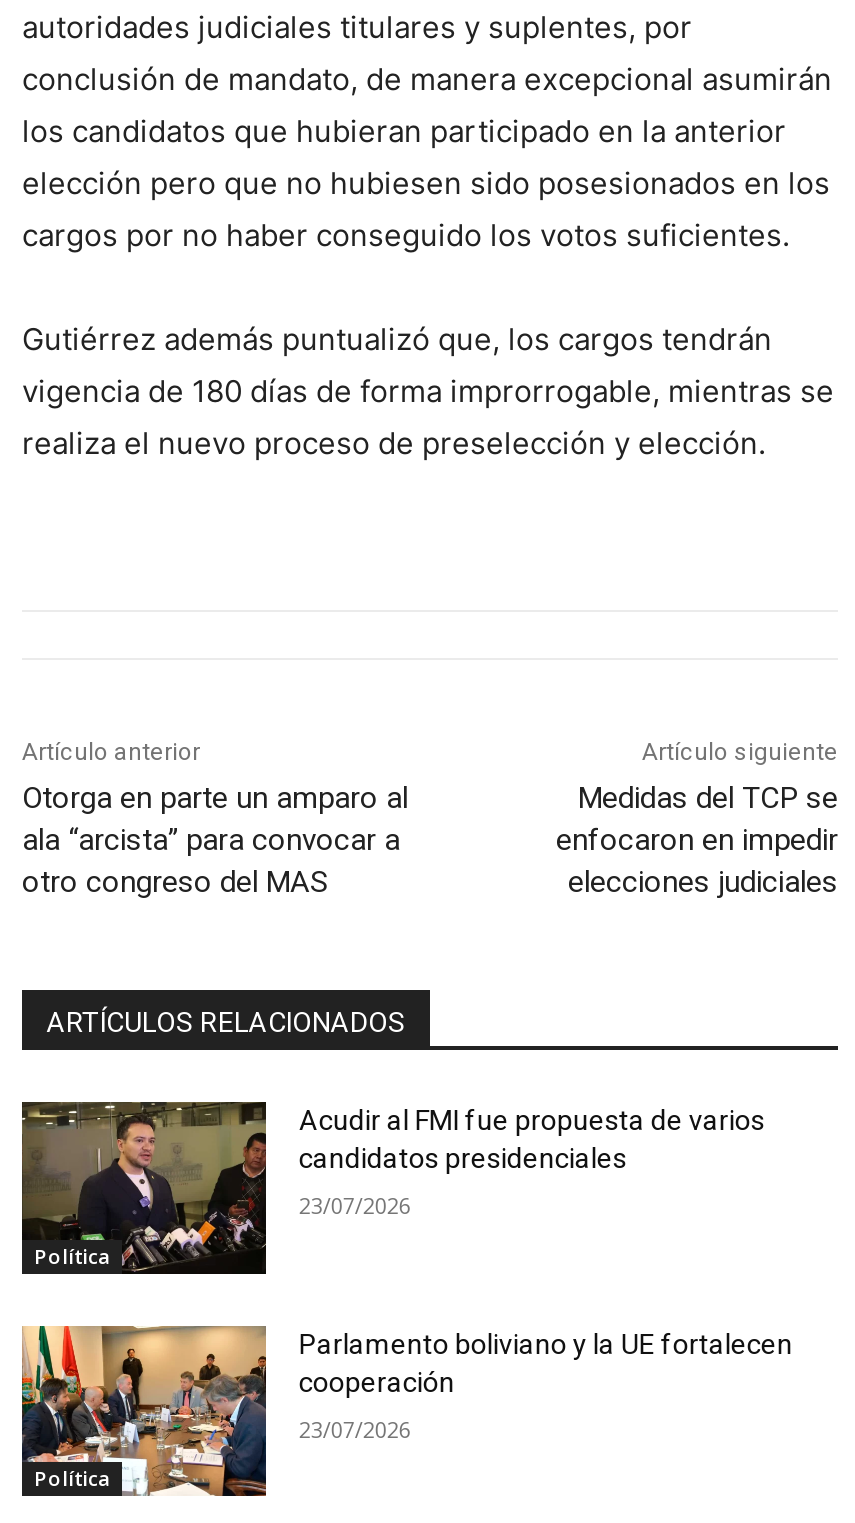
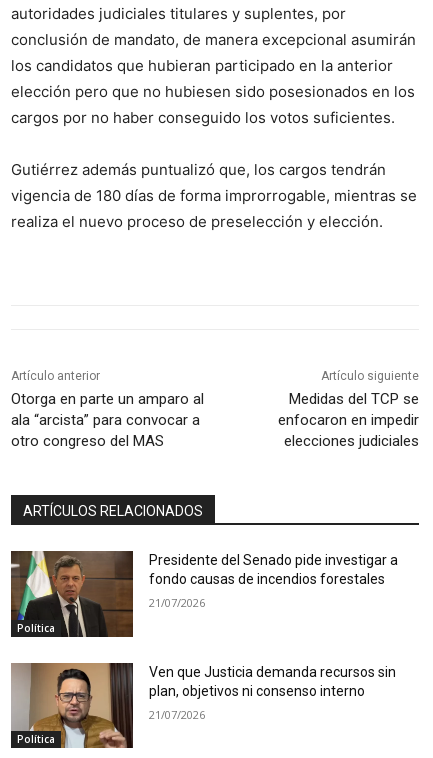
[22,1102,765,1274] [image] | Acudir al FMI fue propuesta de varios | candidatos presidenciales -> [11,551,398,637] [image] | Presidente del Senado pide investigar a | fondo causas de incendios forestales
[299,1190,411,1220] 23/07/2026 -> [149,595,205,610] 21/07/2026
[20,1324,793,1498] [image] | Parlamento boliviano y la UE fortalecen | cooperación -> [11,662,396,749] [image] | Ven que Justicia demanda recursos sin | plan, objetivos ni consenso interno
[299,1413,411,1443] 23/07/2026 -> [149,707,205,722] 21/07/2026

